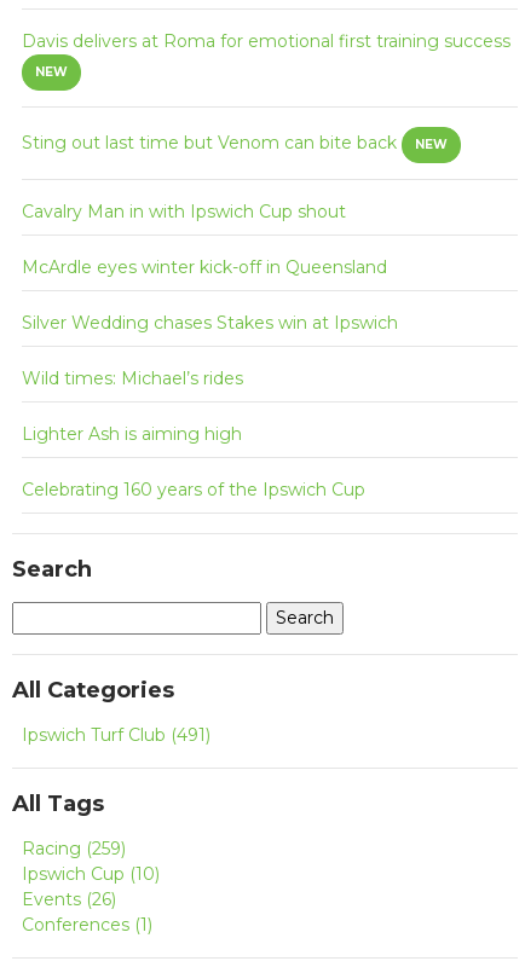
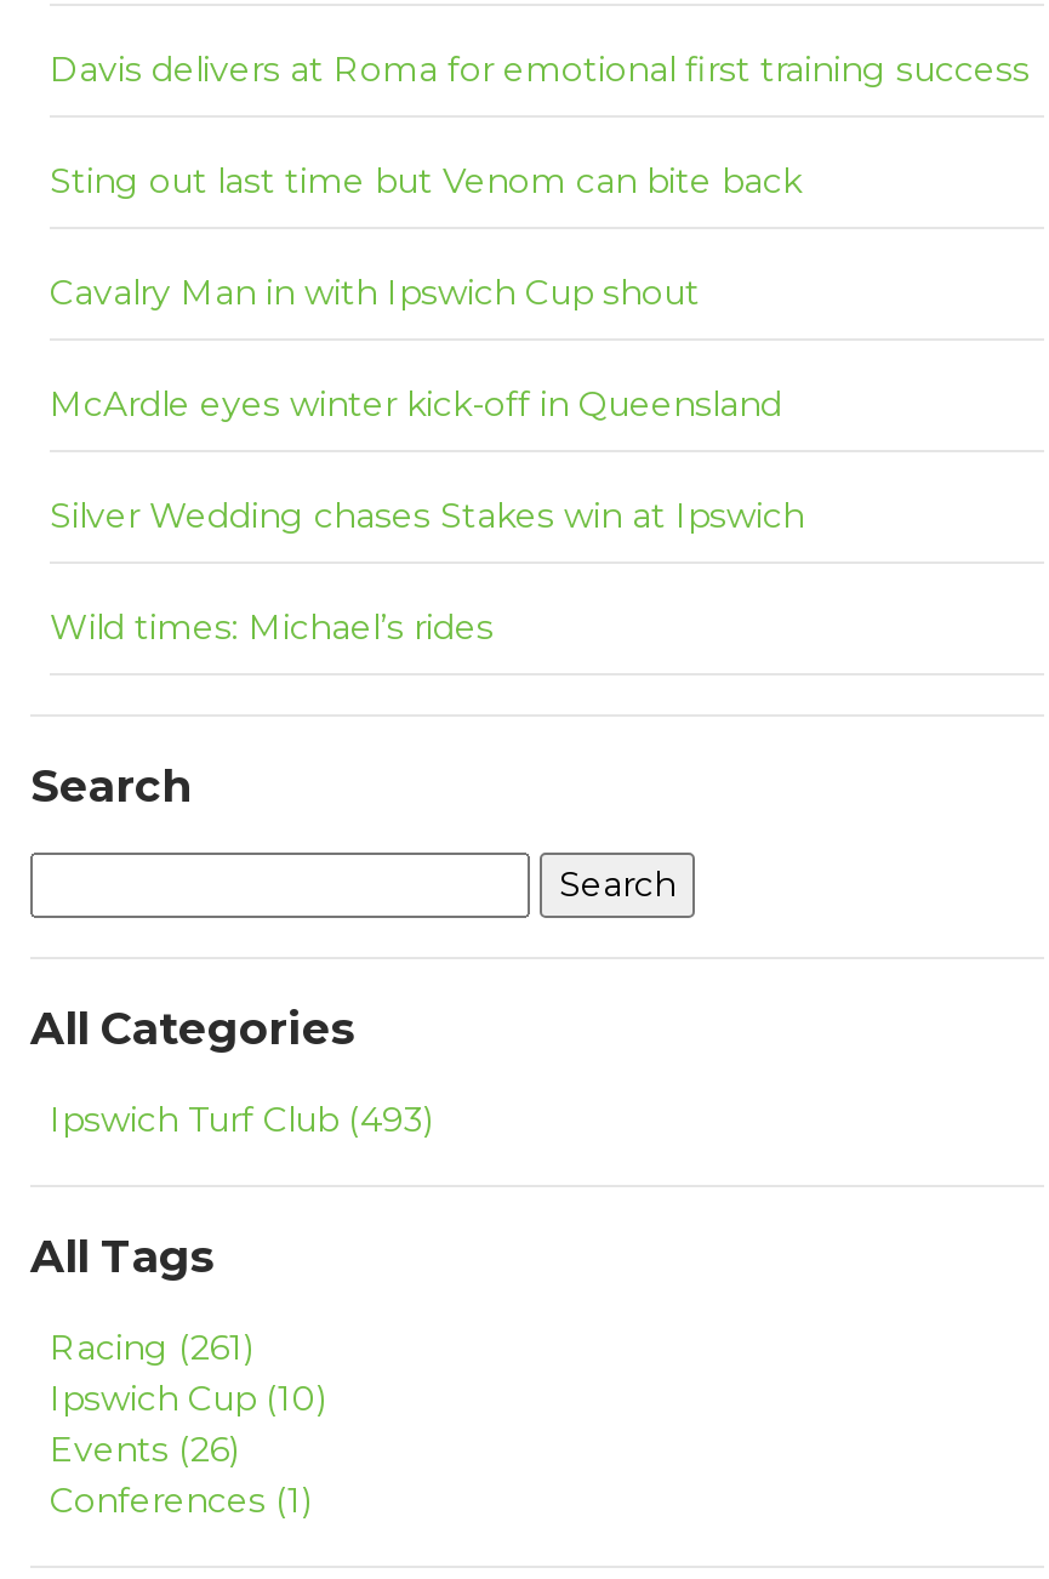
[35,64,68,80] NEW -> none
[415,137,448,152] NEW -> none
[22,423,365,500] Lighter Ash is aiming high | Celebrating 160 years of the Ipswich Cup -> none
[22,724,210,746] Ipswich Turf Club (491) -> [50,1099,433,1142] Ipswich Turf Club (493)
[22,838,126,859] Racing (259) -> [50,1327,253,1370] Racing (261)

